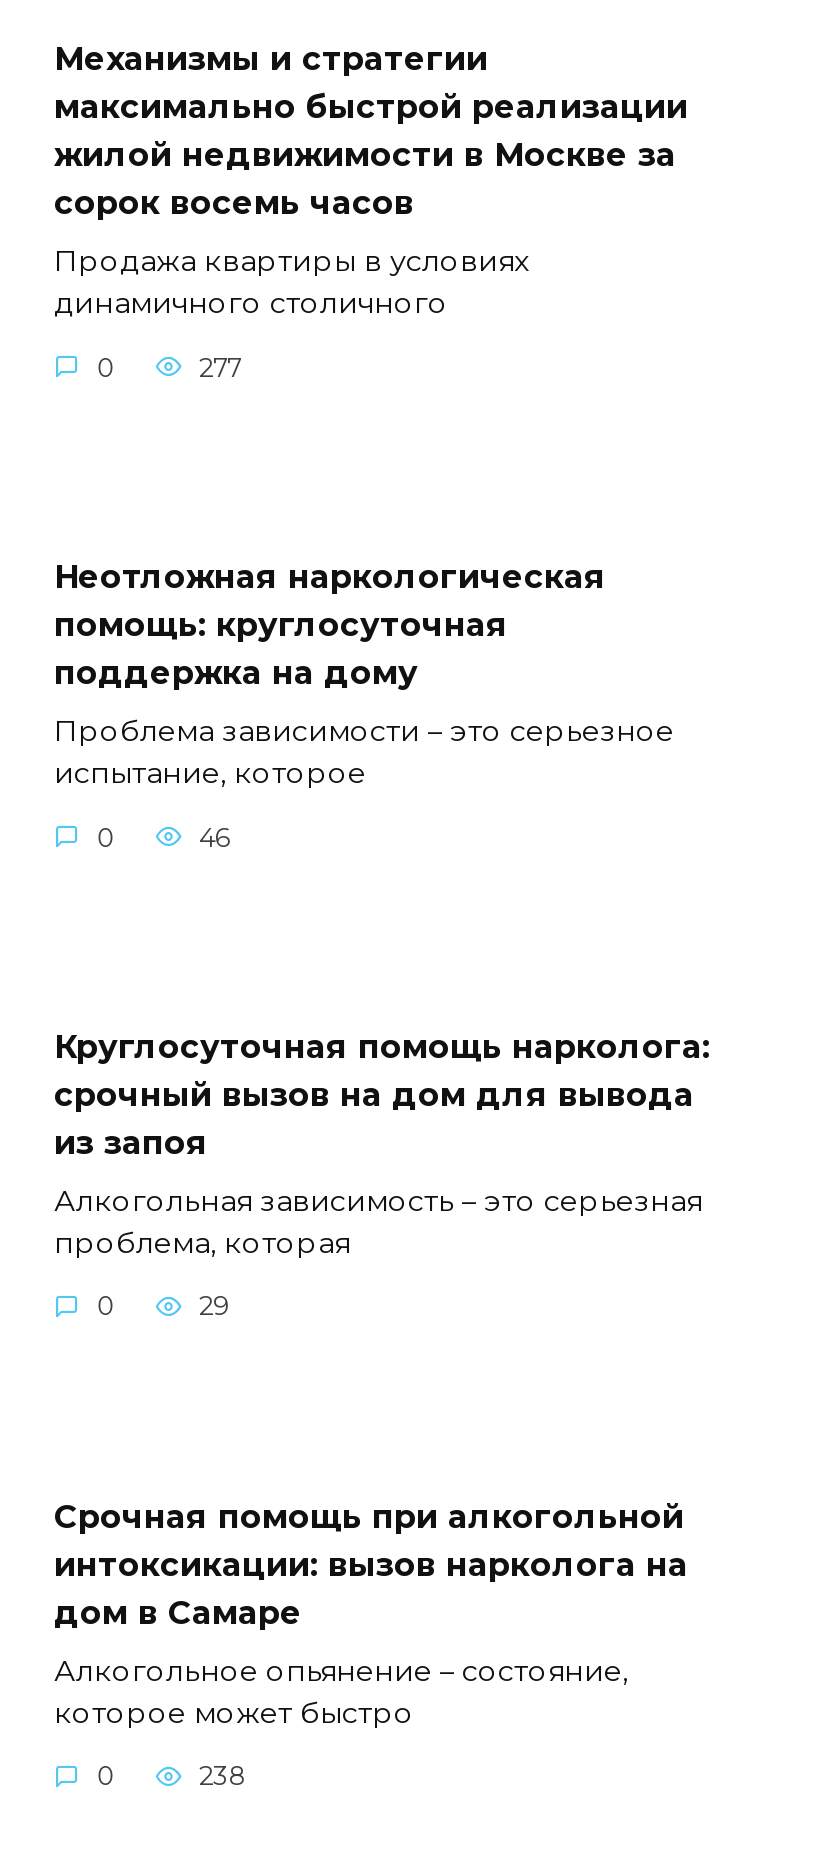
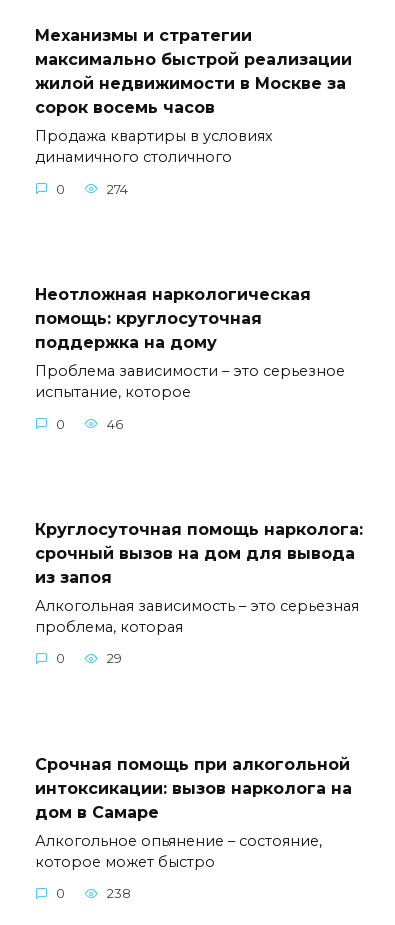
[199,353,241,383] 277 -> [107,182,128,197] 274

